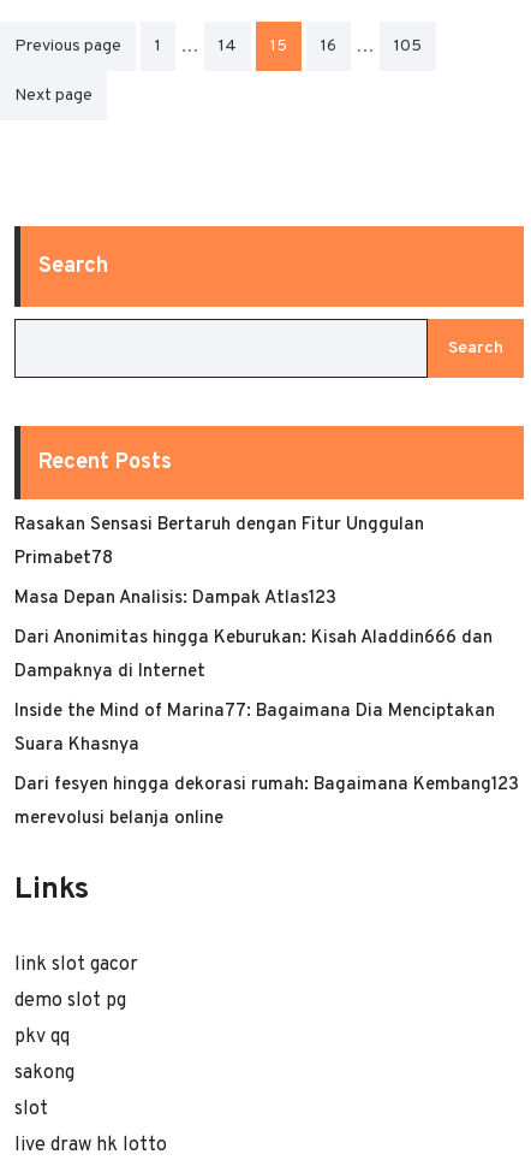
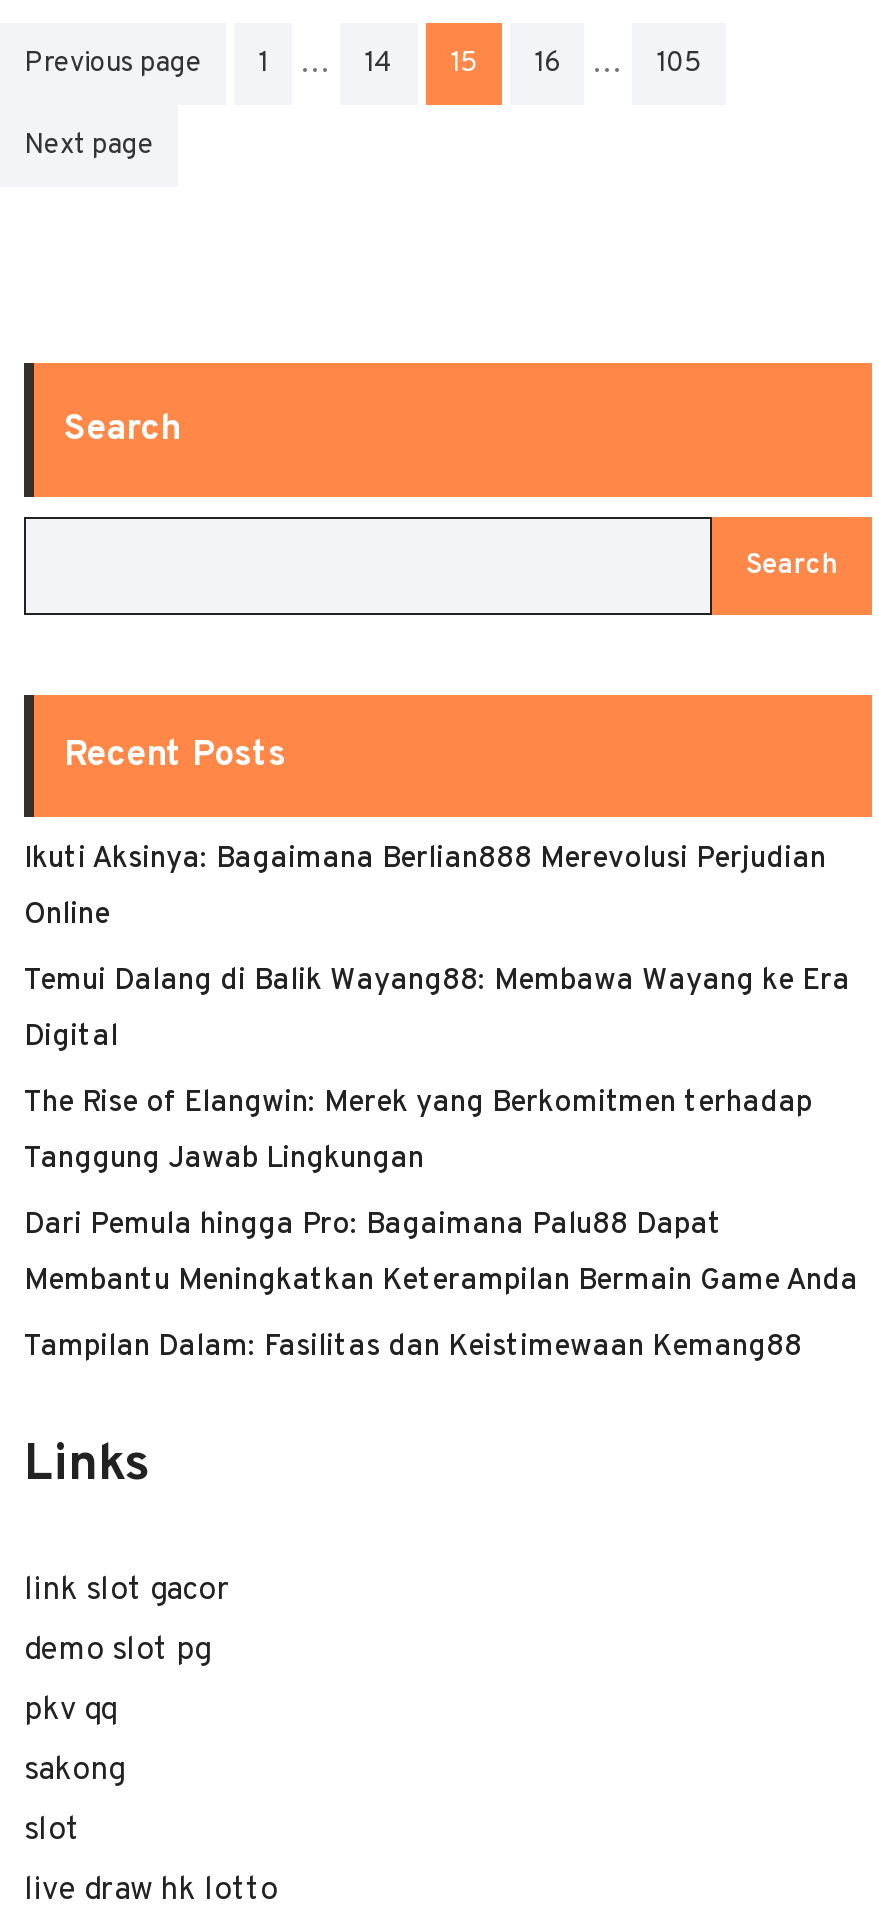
[14,514,424,537] Rasakan Sensasi Bertaruh dengan Fitur Unggulan -> [24,841,826,879] Ikuti Aksinya: Bagaimana Berlian888 Merevolusi Perjudian
[14,548,113,570] Primabet78 -> [24,897,110,935] Online
[14,587,336,610] Masa Depan Analisis: Dampak Atlas123 -> [24,963,850,1001] Temui Dalang di Balik Wayang88: Membawa Wayang ke Era
[14,627,493,650] Dari Anonimitas hingga Keburukan: Kisah Aladdin666 dan -> [24,1019,118,1057] Digital
[14,661,205,683] Dampaknya di Internet -> [24,1085,812,1123] The Rise of Elangwin: Merek yang Berkomitmen terhadap
[14,700,495,723] Inside the Mind of Marina77: Bagaimana Dia Menciptakan -> [24,1141,424,1179] Tanggung Jawab Lingkungan
[14,734,139,757] Suara Khasnya -> [24,1207,722,1245] Dari Pemula hingga Pro: Bagaimana Palu88 Dapat
[14,774,519,797] Dari fesyen hingga dekorasi rumah: Bagaimana Kembang123 -> [24,1263,858,1301] Membantu Meningkatkan Keterampilan Bermain Game Anda
[14,807,223,830] merevolusi belanja online -> [24,1329,802,1367] Tampilan Dalam: Fasilitas dan Keistimewaan Kemang88

